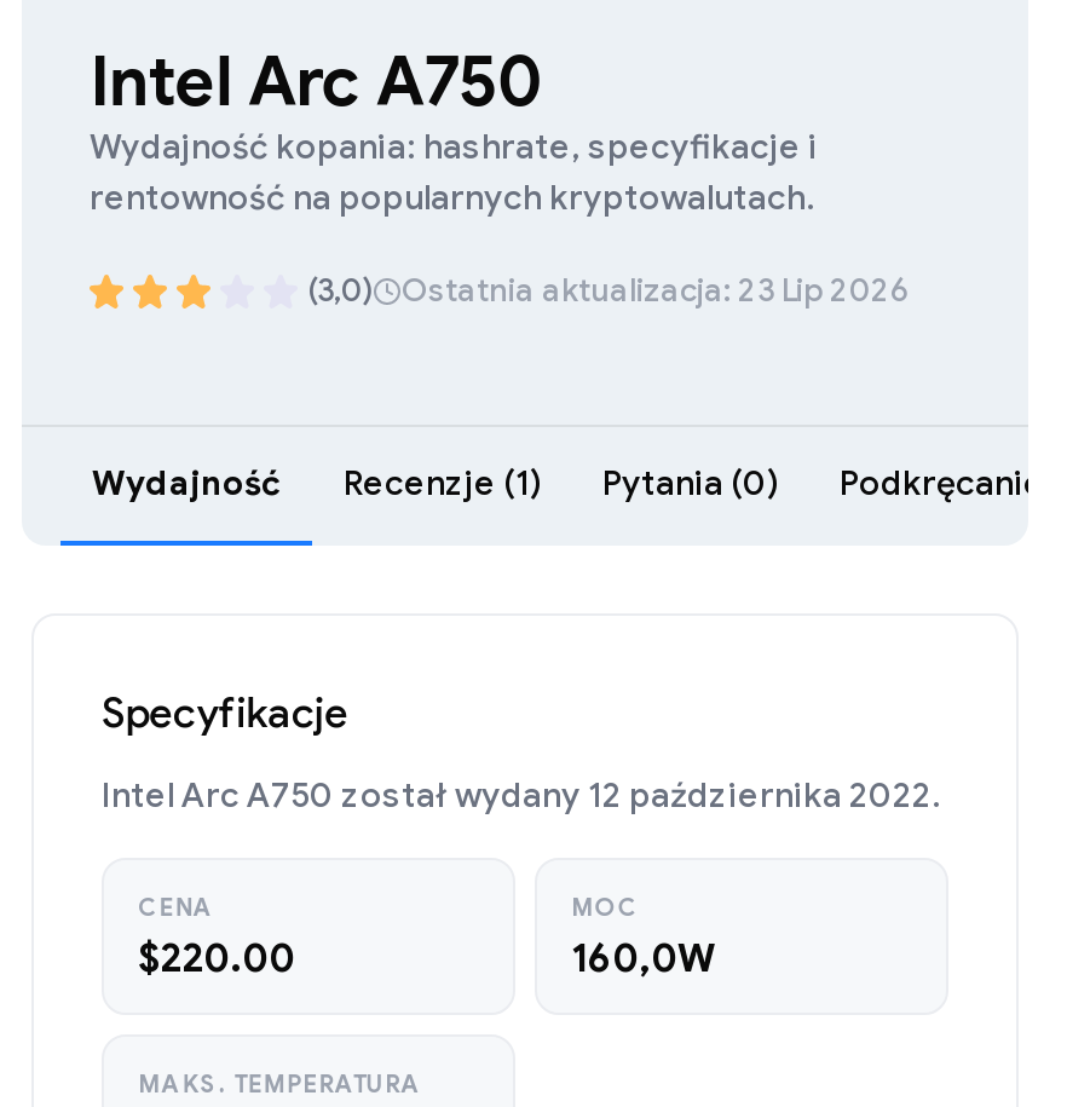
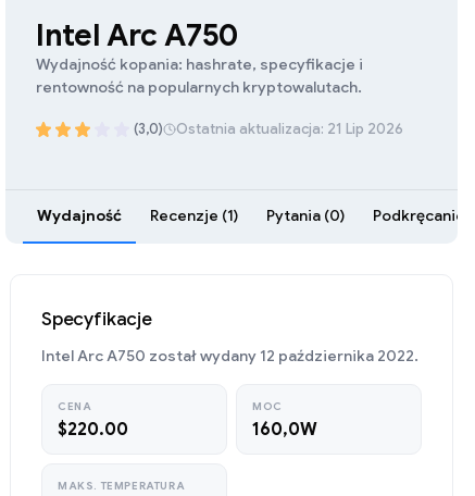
[402,270,910,311] Ostatnia aktualizacja: 23 Lip 2026 -> [176,120,403,138] Ostatnia aktualizacja: 21 Lip 2026

